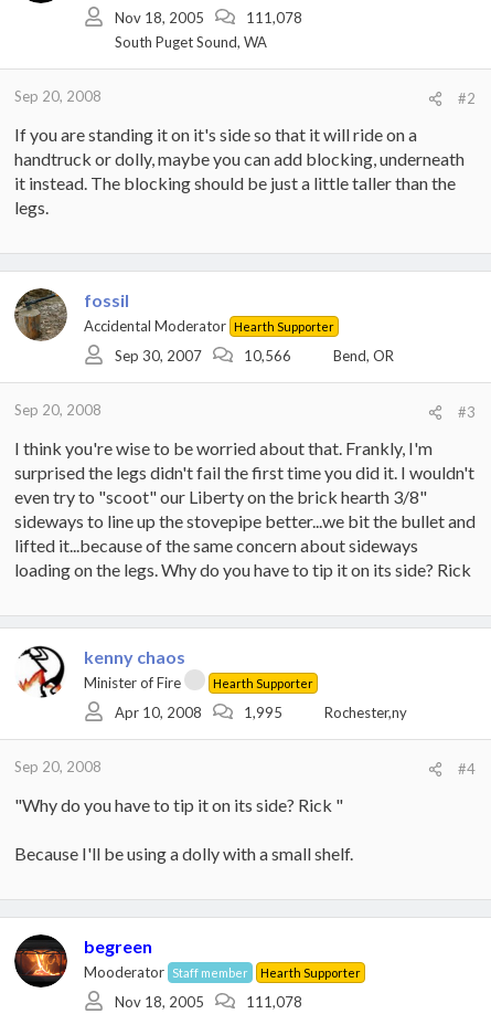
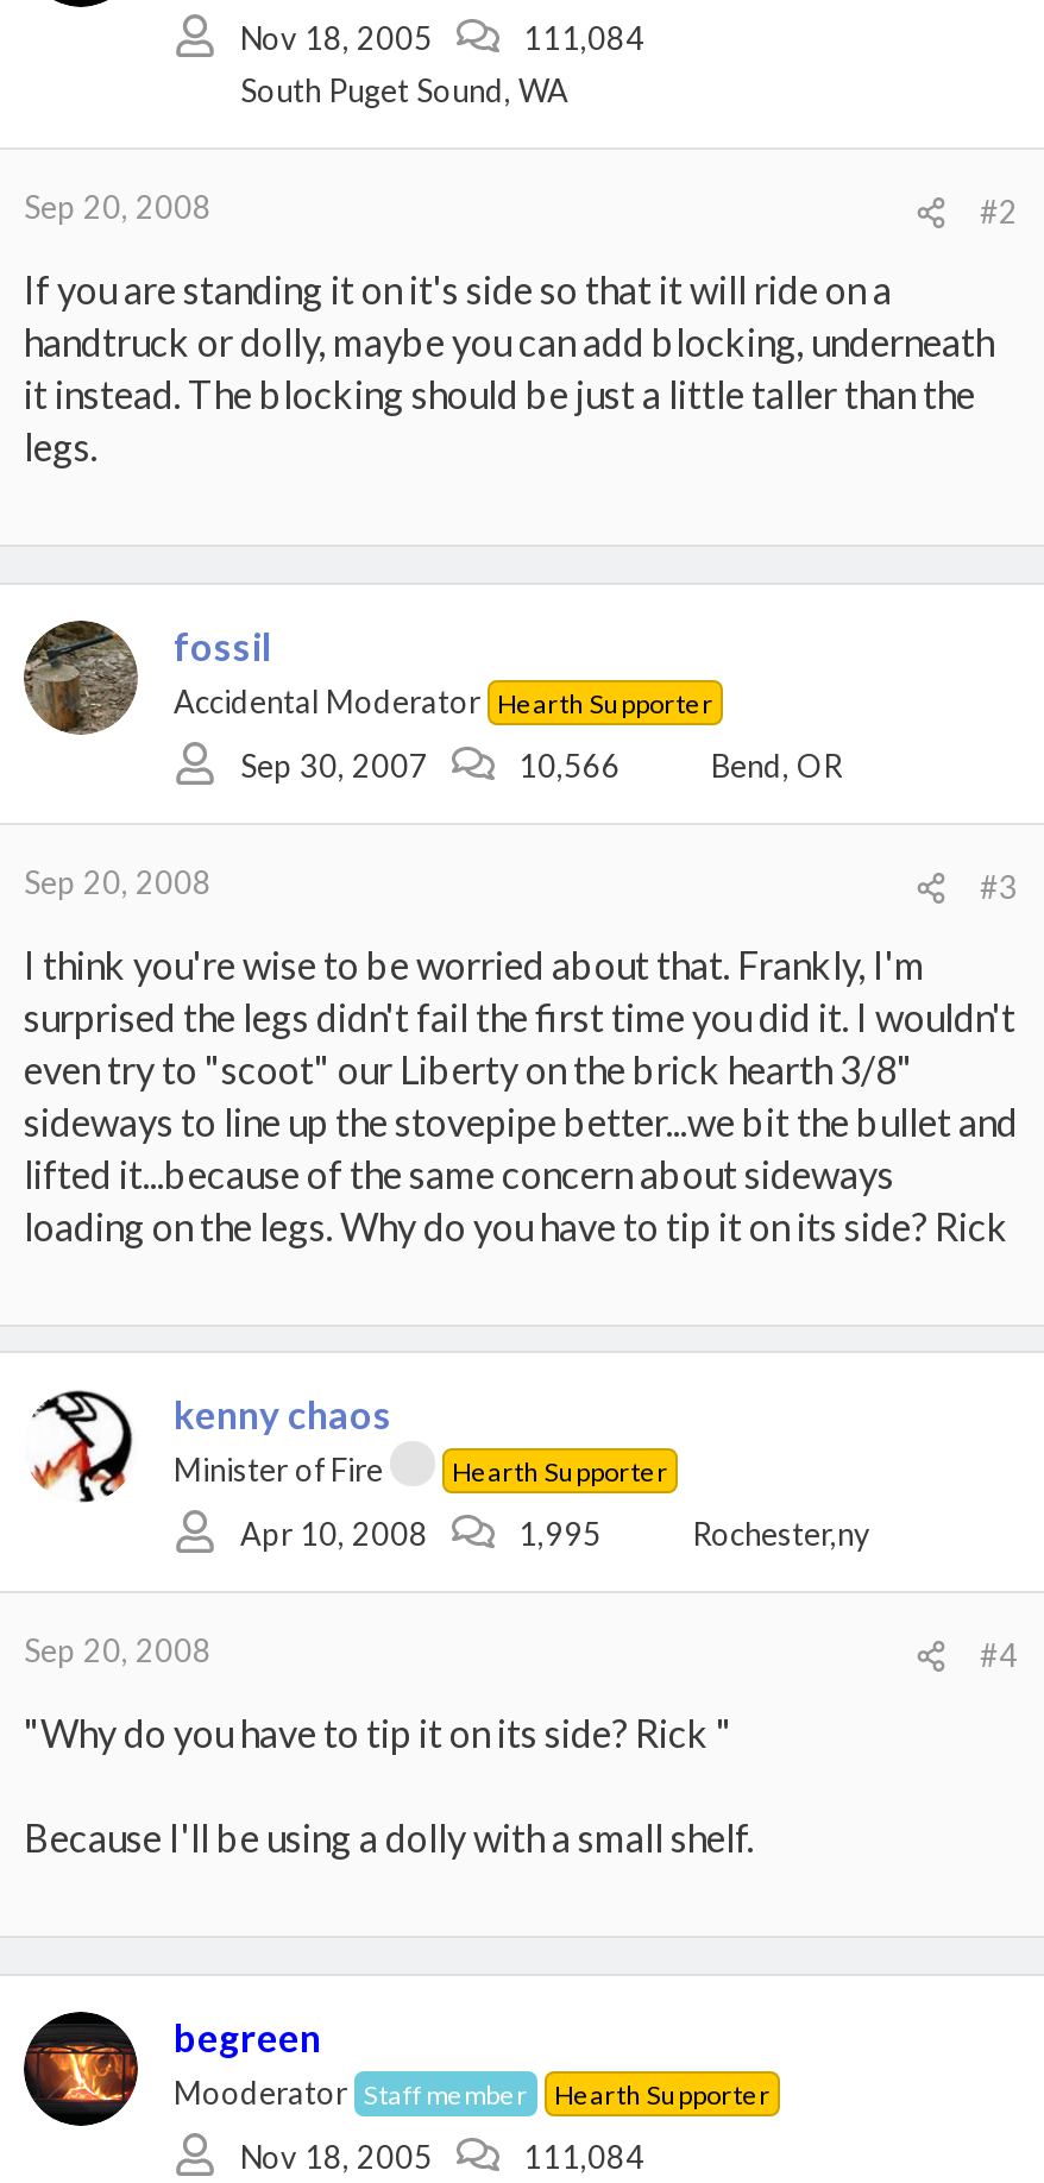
[246,8,302,26] 111,078 -> [523,18,644,56] 111,084
[246,992,302,1010] 111,078 -> [523,2137,644,2175] 111,084

